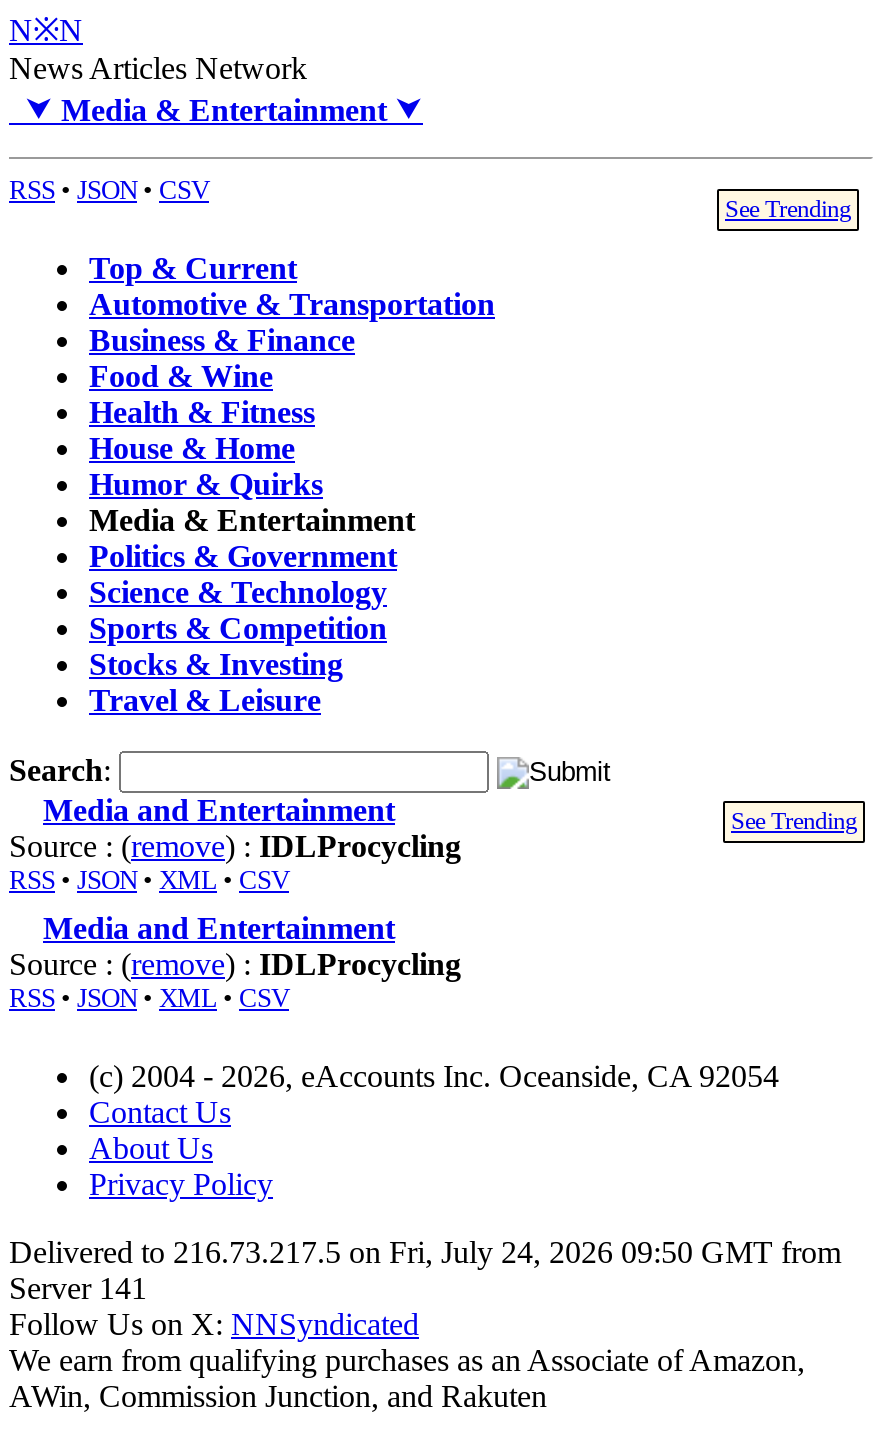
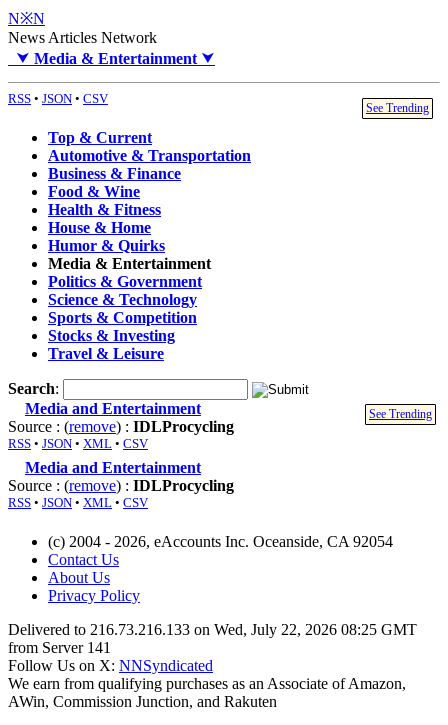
[9,1235,841,1305] Delivered to 216.73.217.5 on Fri, July 24, 2026 09:50 GMT from | Server 141 -> [8,621,417,656] Delivered to 216.73.216.133 on Wed, July 22, 2026 08:25 GMT | from Server 141

